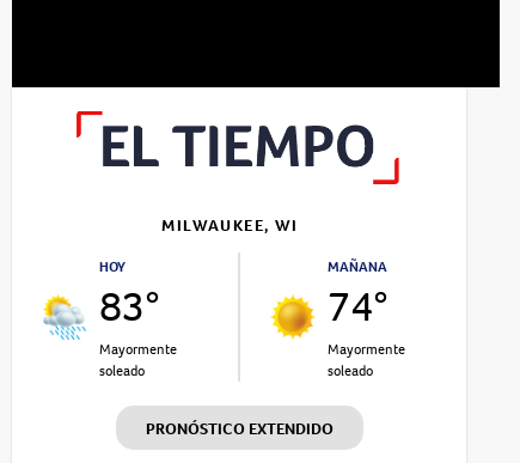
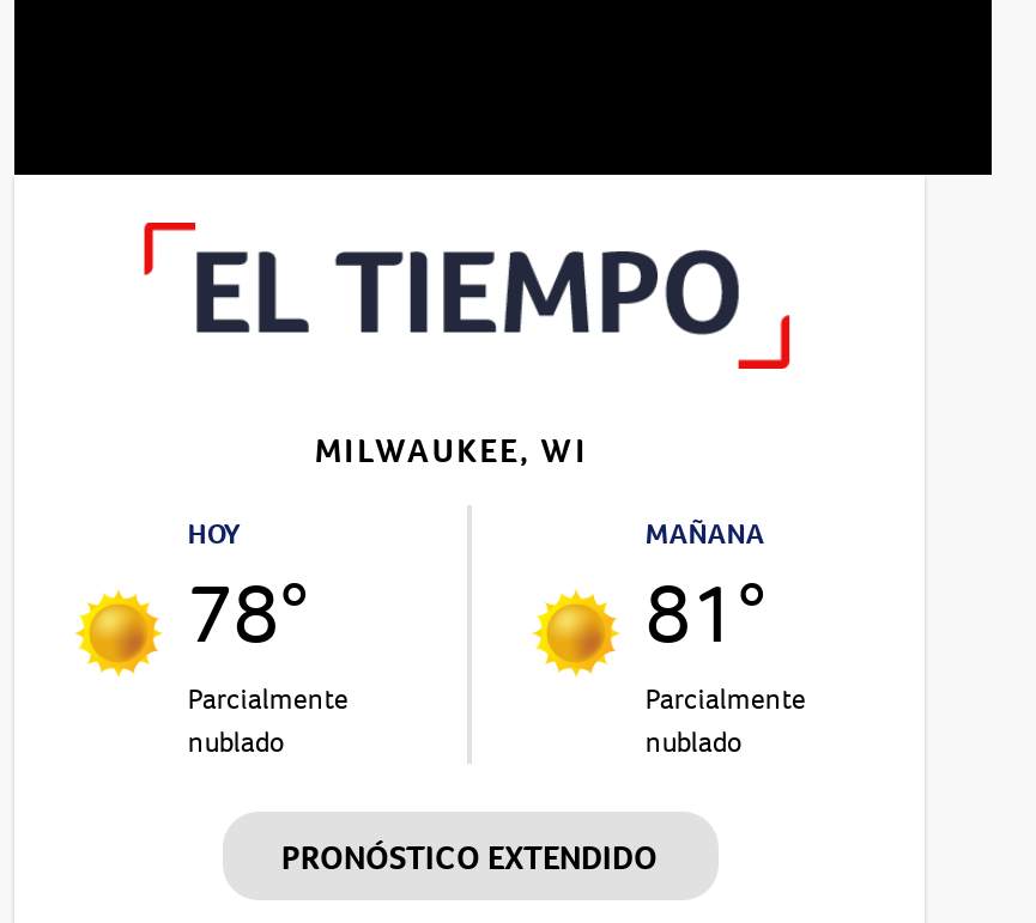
[43,278,177,380] [image] | 83° | Mayormente | soleado -> [74,557,348,761] [image] | 78° | Parcialmente | nublado
[328,278,406,380] 74° | Mayormente | soleado -> [645,557,806,761] 81° | Parcialmente | nublado

